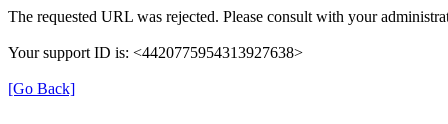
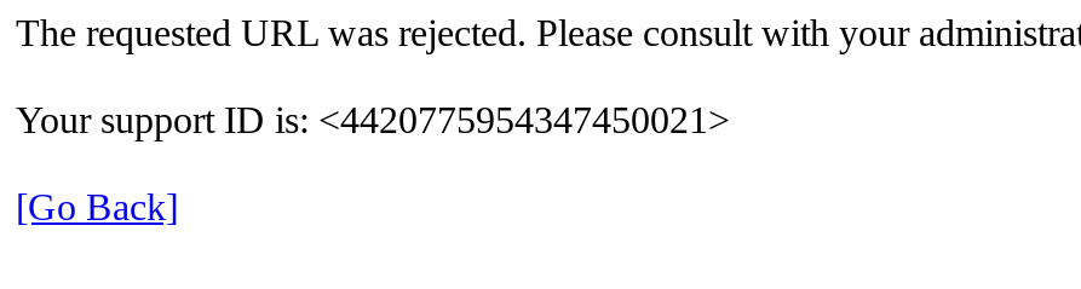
[8,44,303,61] Your support ID is: <4420775954313927638> -> [16,99,730,140] Your support ID is: <4420775954347450021>

